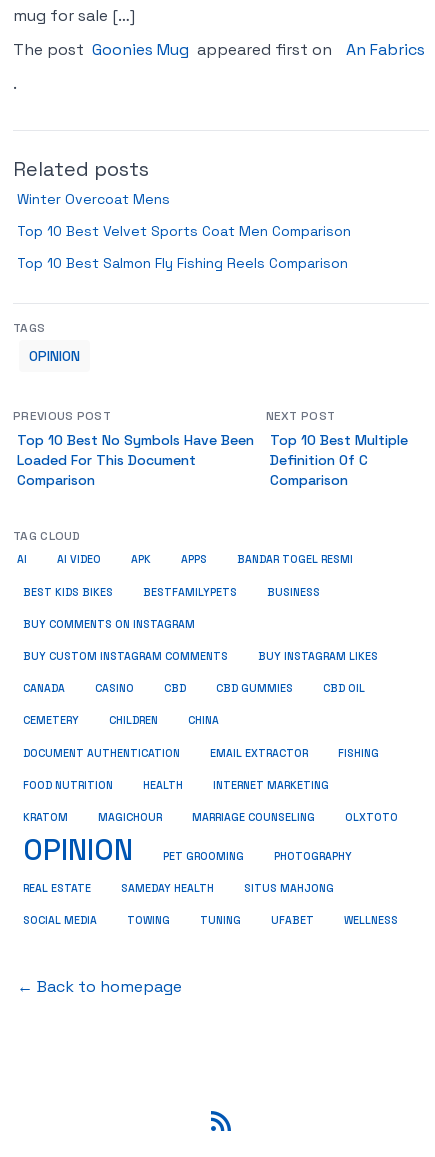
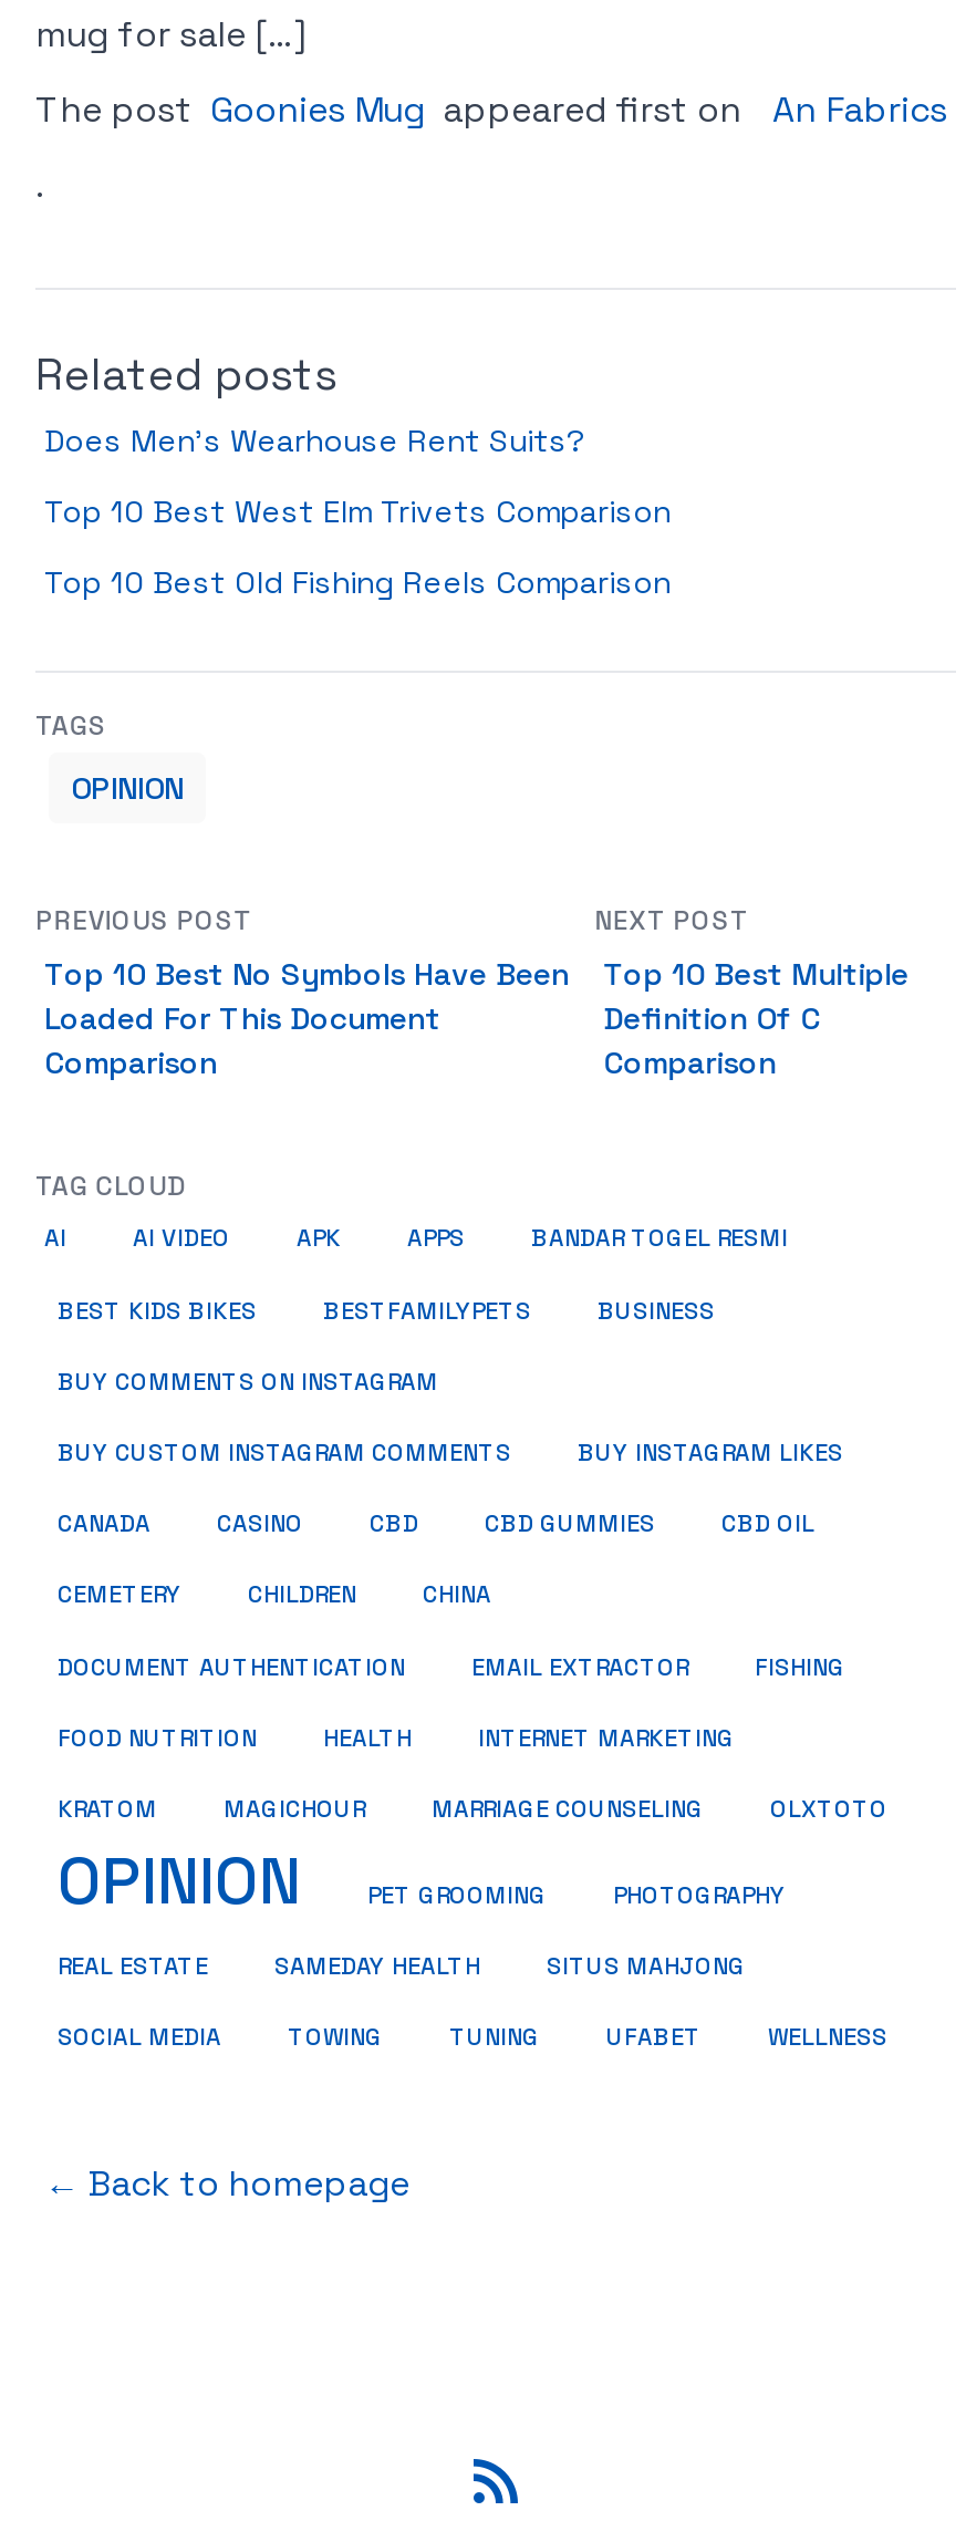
[17,190,170,208] Winter Overcoat Mens -> [44,421,586,460] Does Men’s Wearhouse Rent Suits?
[17,222,351,240] Top 10 Best Velvet Sports Coat Men Comparison -> [44,491,671,531] Top 10 Best West Elm Trivets Comparison
[17,254,348,272] Top 10 Best Salmon Fly Fishing Reels Comparison -> [44,562,671,602] Top 10 Best Old Fishing Reels Comparison

